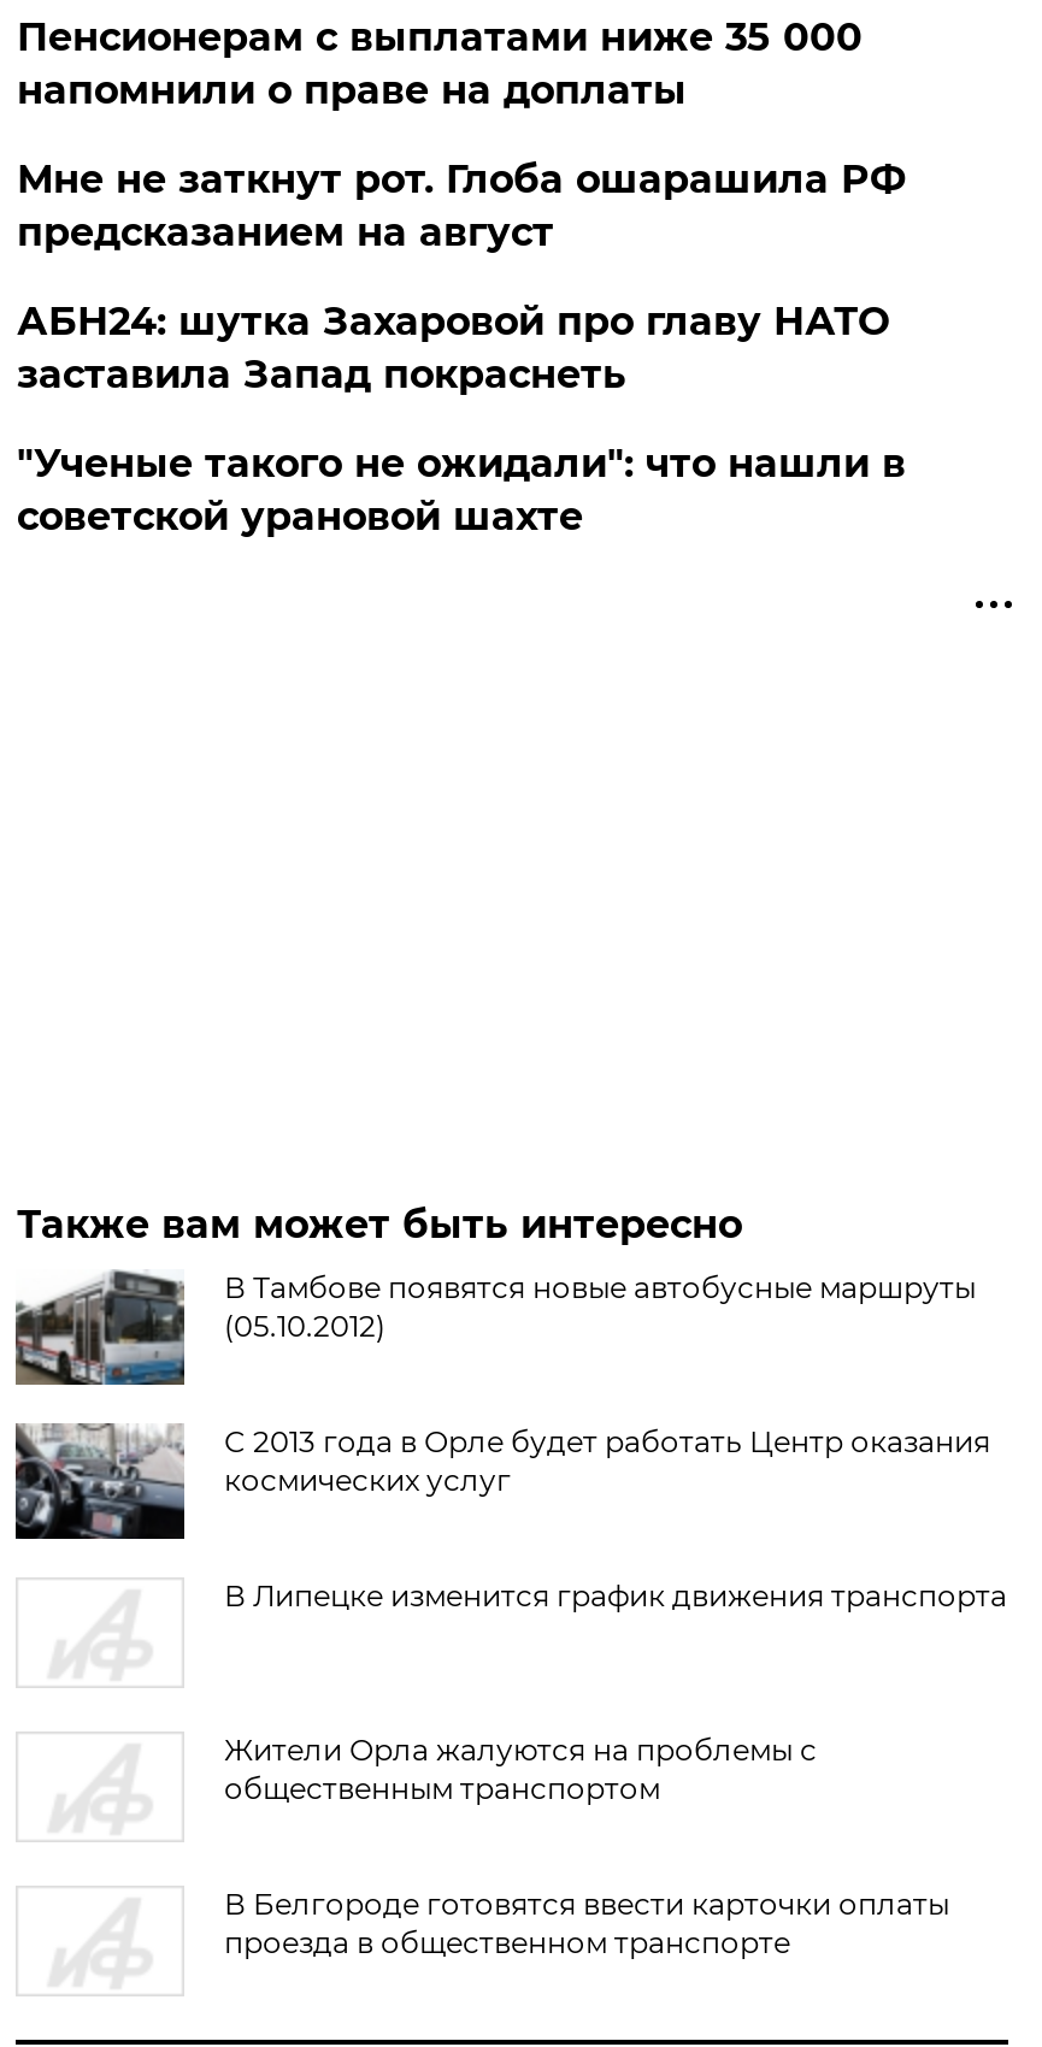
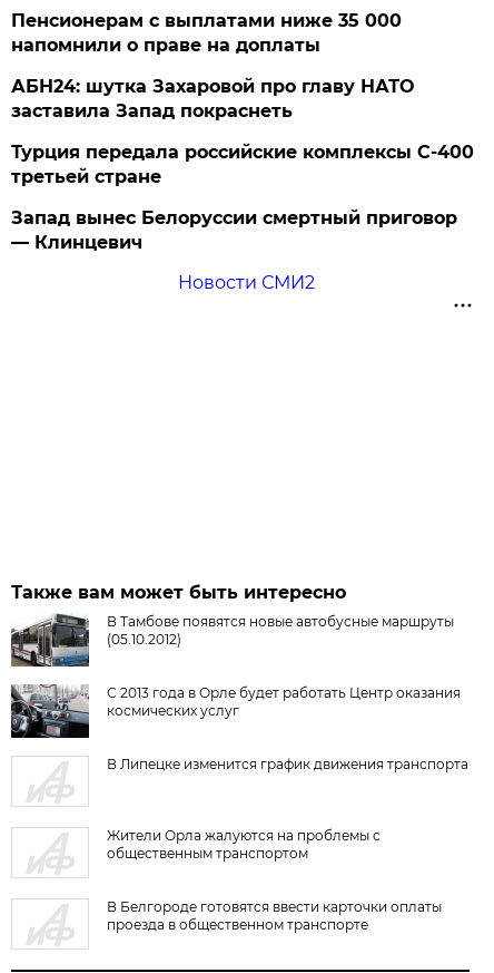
[17,157,906,255] Мне не заткнут рот. Глоба ошарашила РФ | предсказанием на август -> none
moved [17,299,889,397] -> [12,76,414,121]: АБН24: шутка Захаровой про главу НАТО | заставила Запад покраснеть
[17,441,906,539] "Ученые такого не ожидали": что нашли в | советской урановой шахте -> [12,142,474,293] Турция передала российские комплексы С-400 | третьей стране | Запад вынес Белоруссии смертный приговор | — Клинцевич | Новости СМИ2

